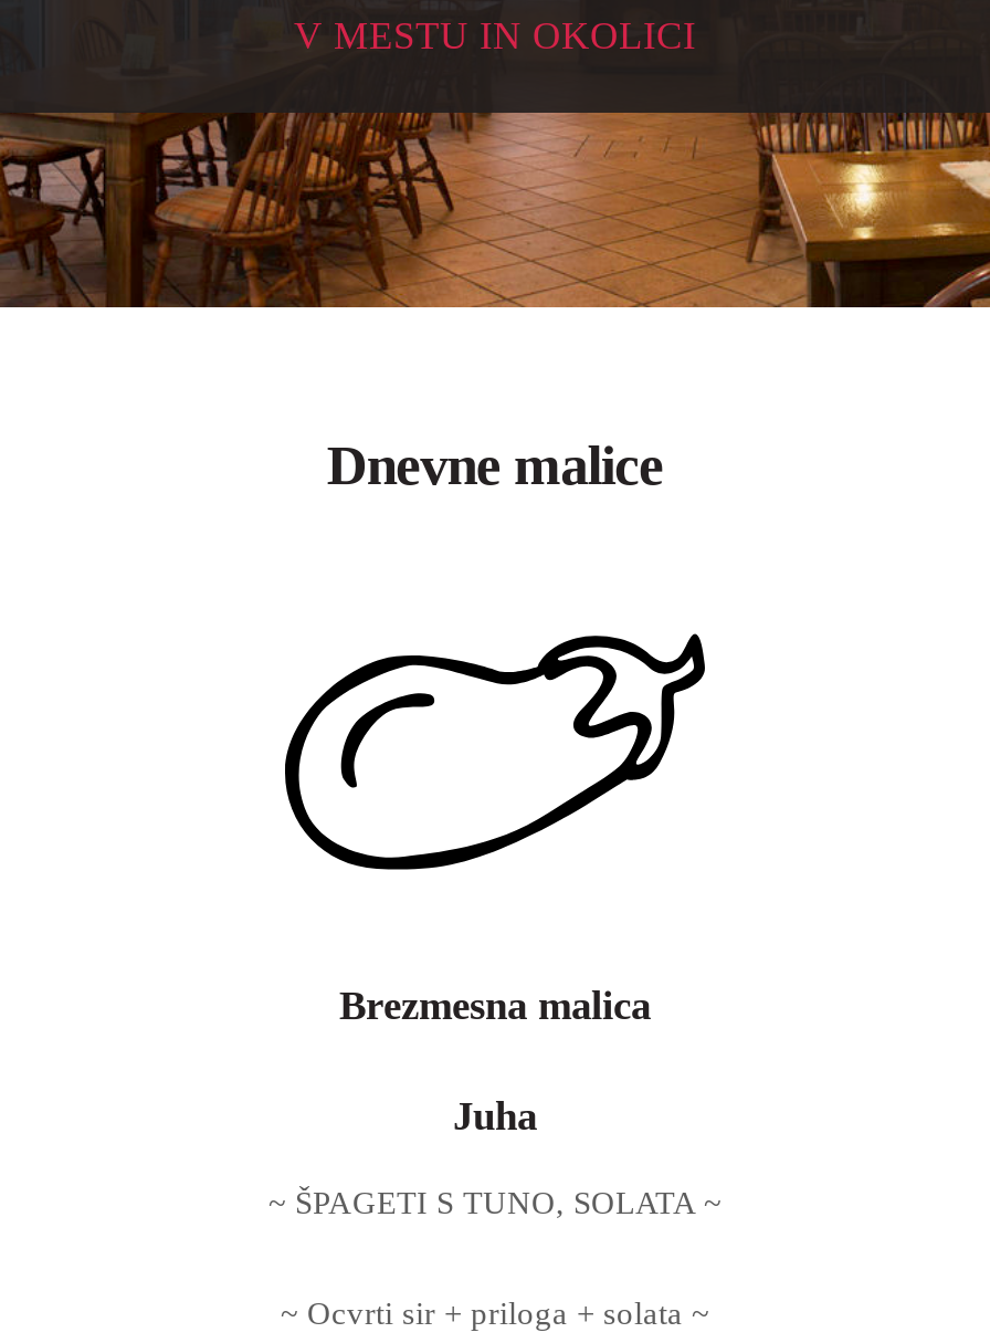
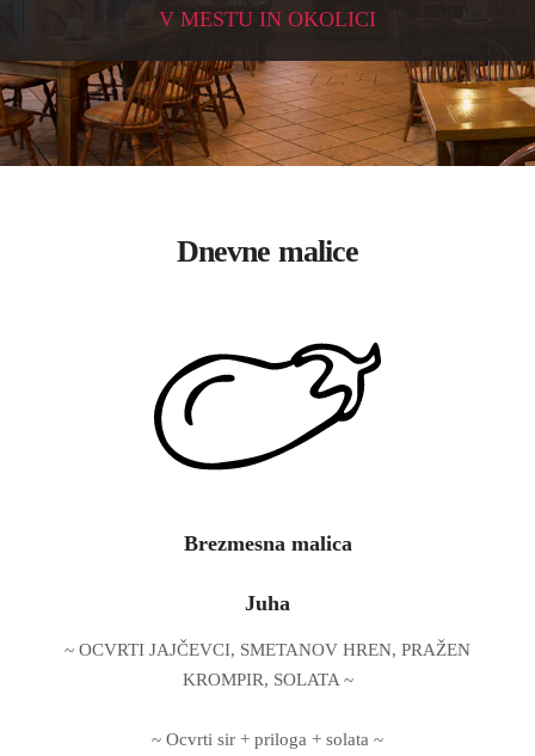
[268,1186,722,1221] ~ ŠPAGETI S TUNO, SOLATA ~ -> [64,641,471,690] ~ OCVRTI JAJČEVCI, SMETANOV HREN, PRAŽEN | KROMPIR, SOLATA ~

